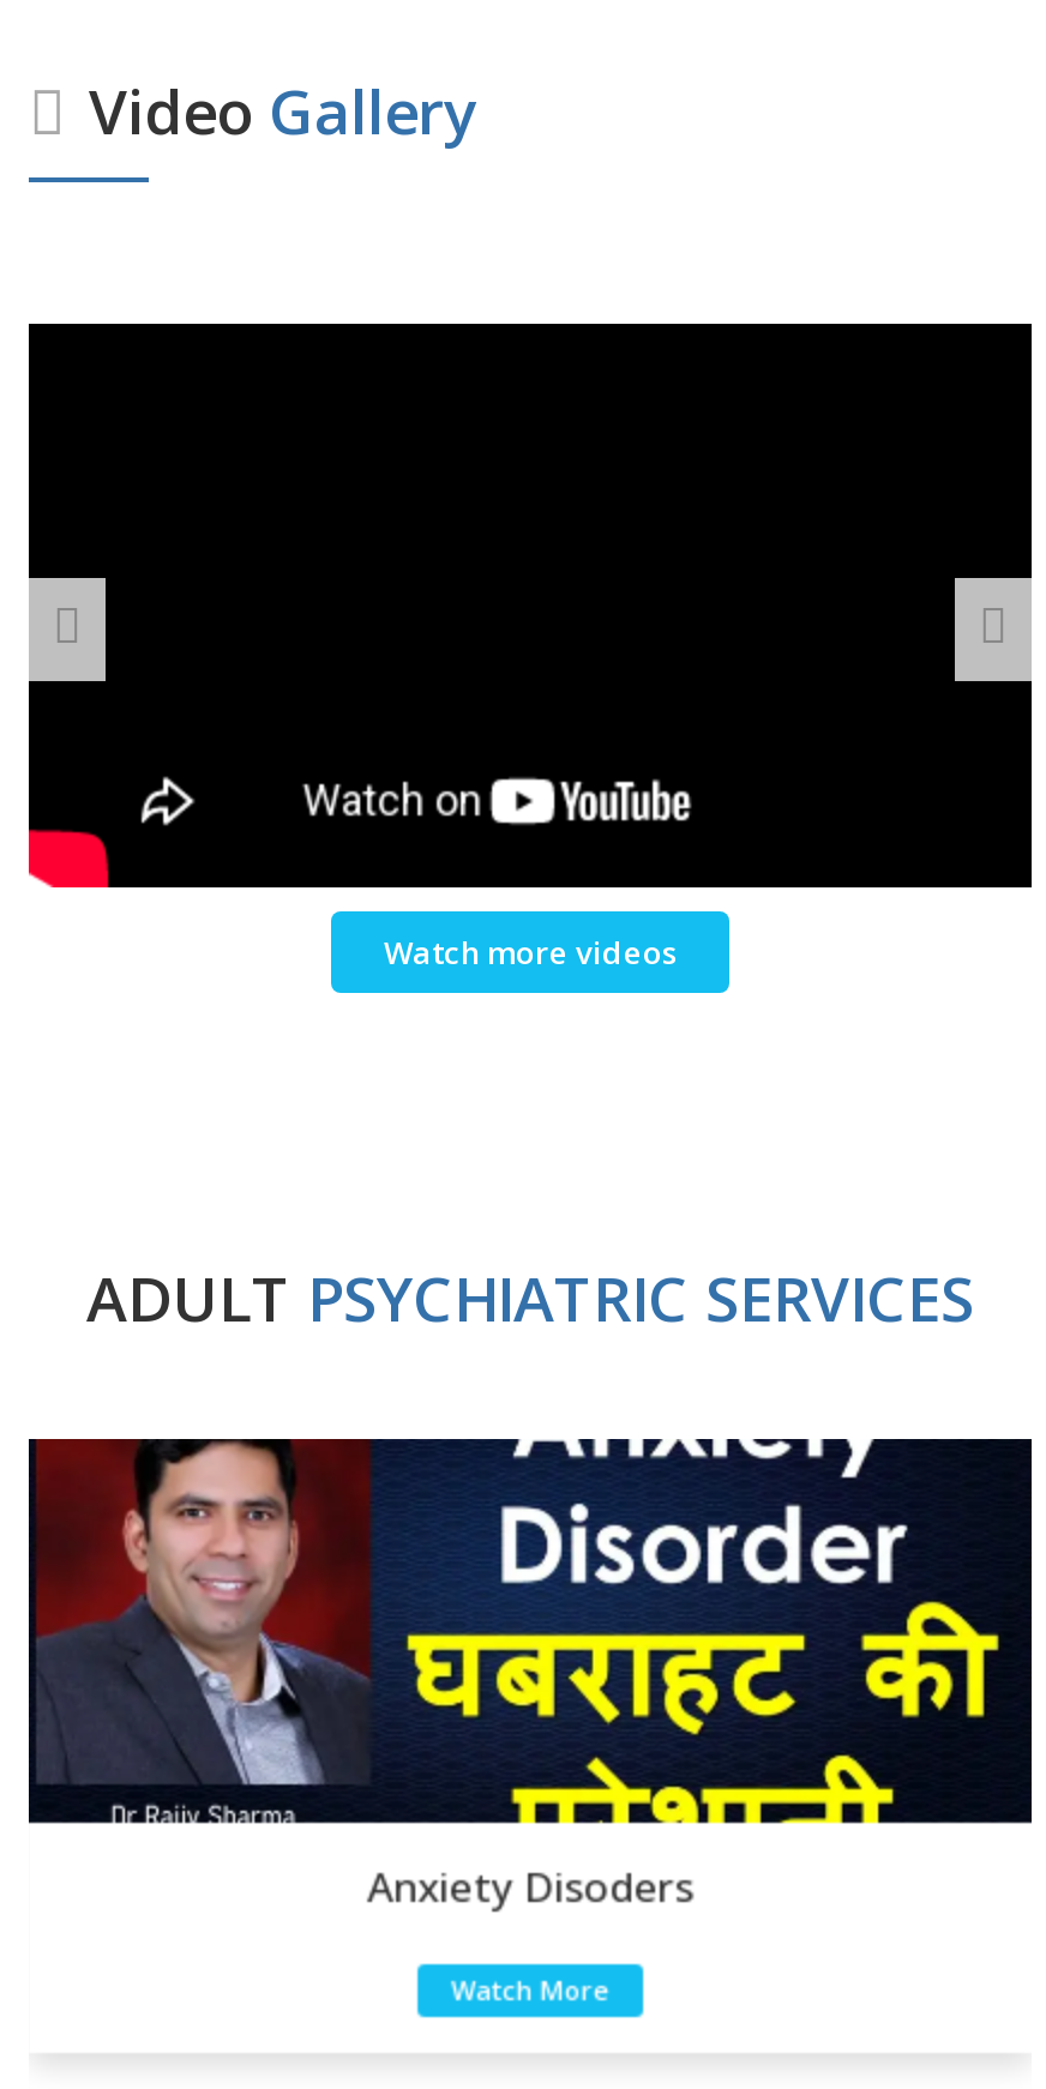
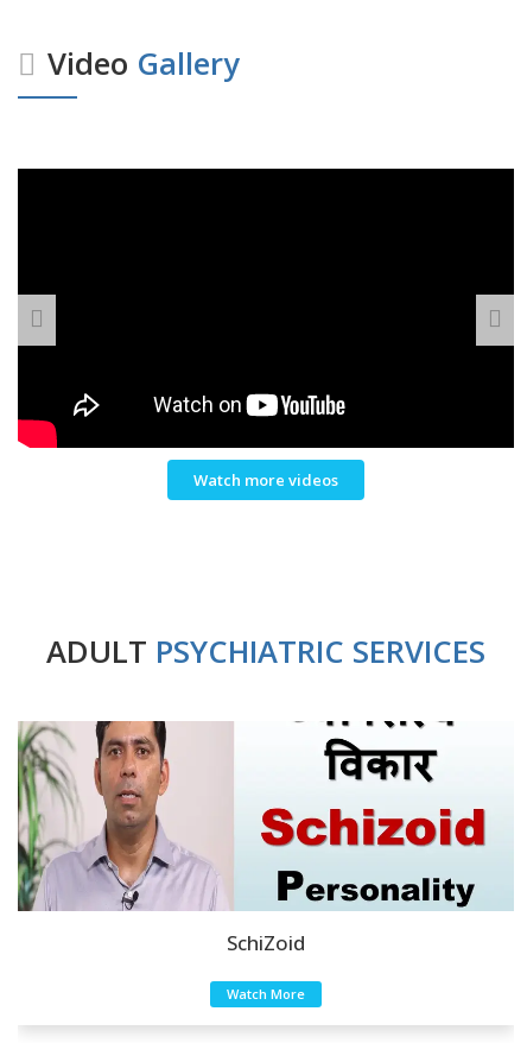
[26,1437,1034,1915] [image] | Anxiety Disoders -> [17,720,514,957] [image] | SchiZoid

